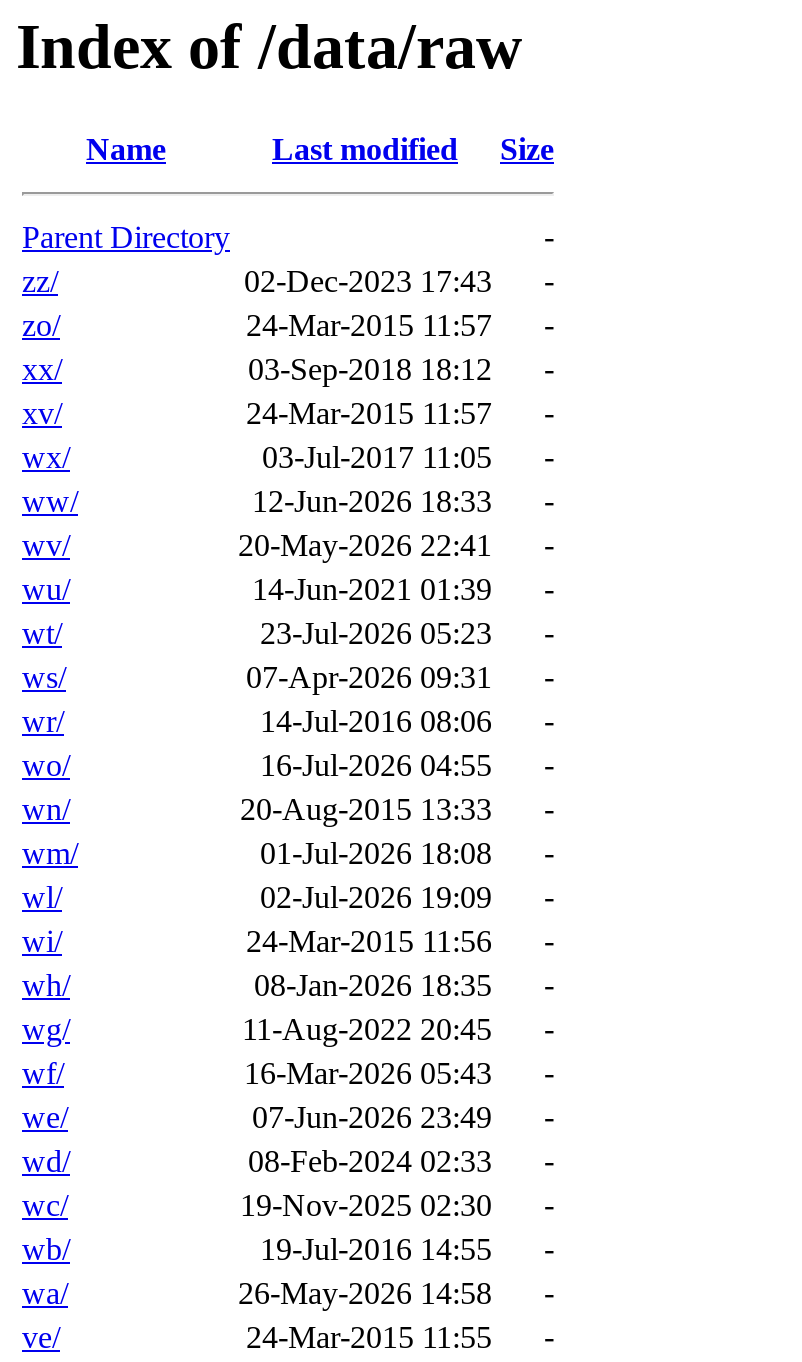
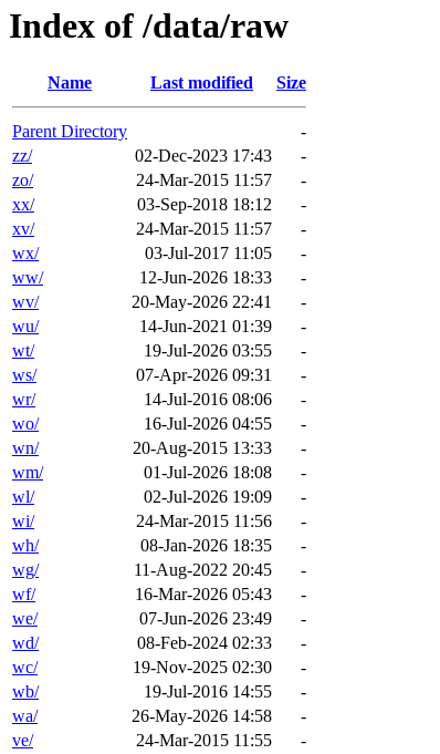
[260,617,492,651] 23-Jul-2026 05:23 -> [144,341,272,360] 19-Jul-2026 03:55

